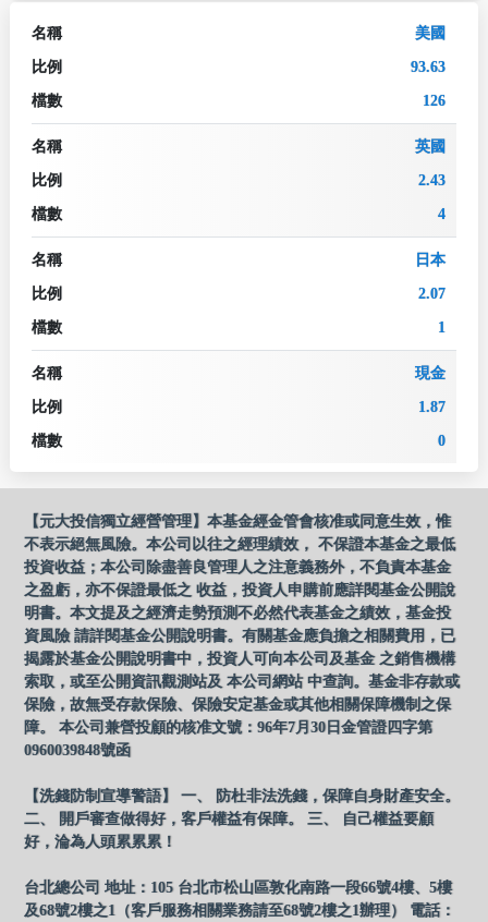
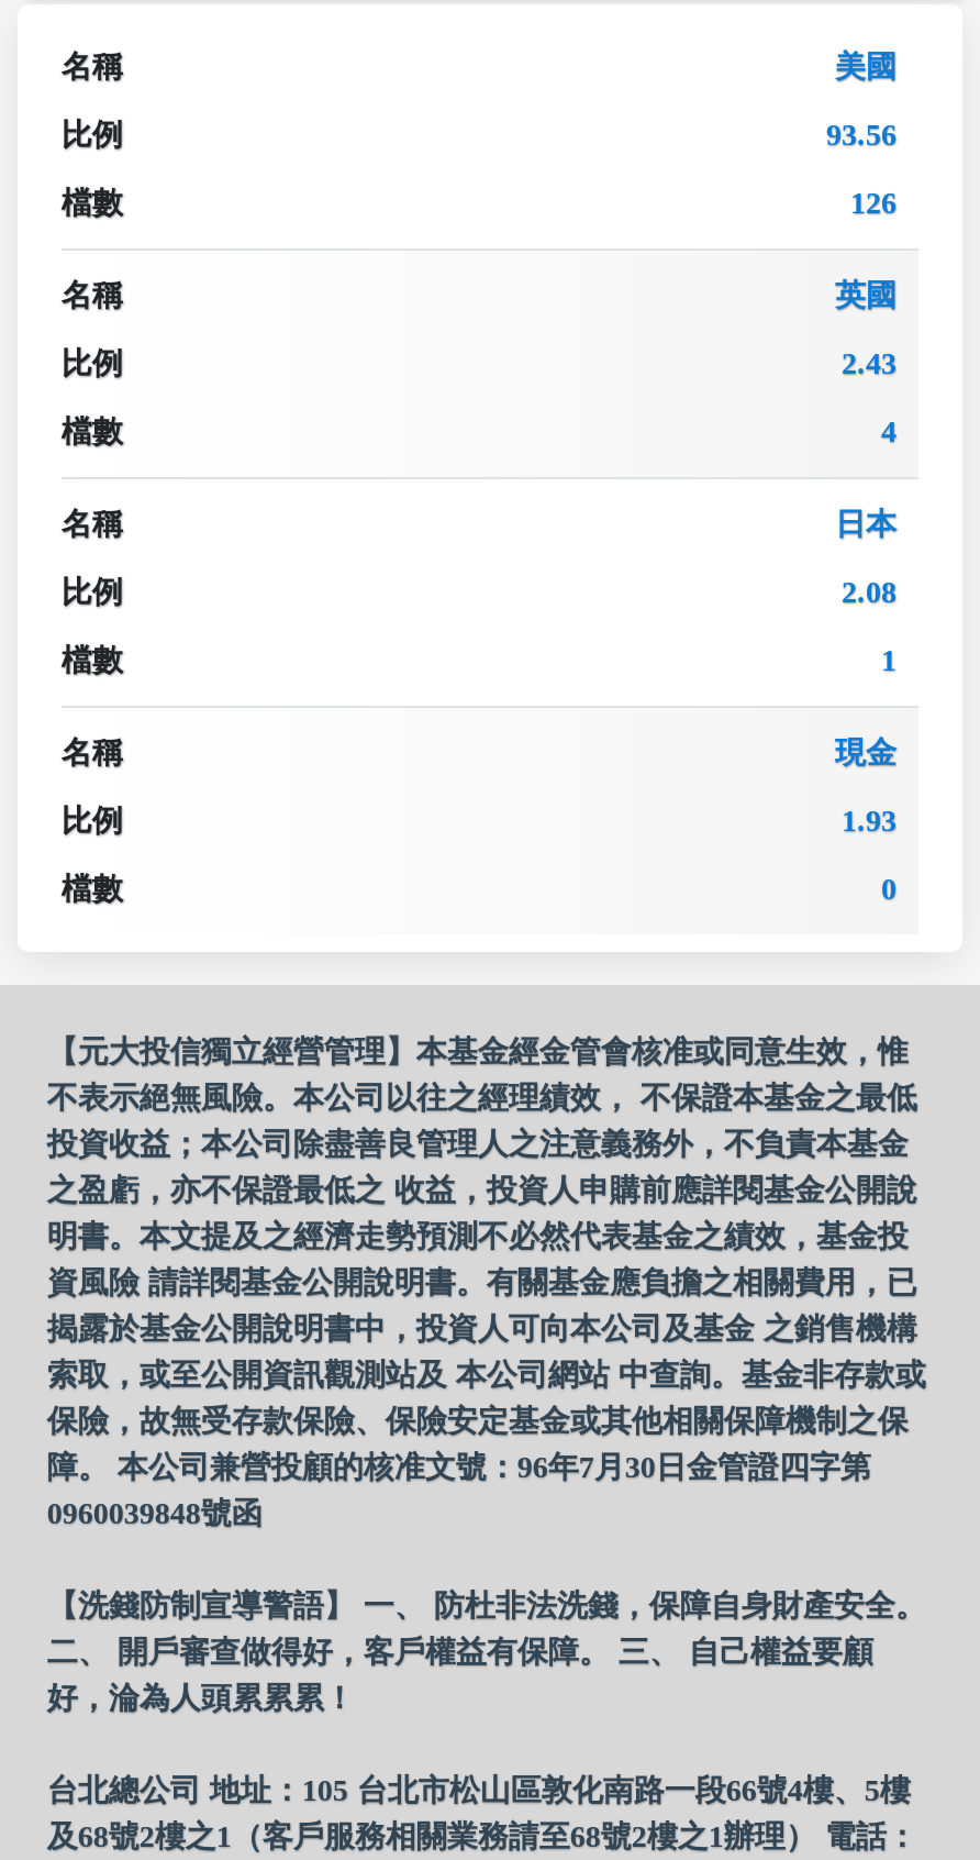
[411,59,446,75] 93.63 -> [826,118,897,151] 93.56
[418,285,446,302] 2.07 -> [842,575,897,608] 2.08
[418,399,446,415] 1.87 -> [842,804,897,837] 1.93

